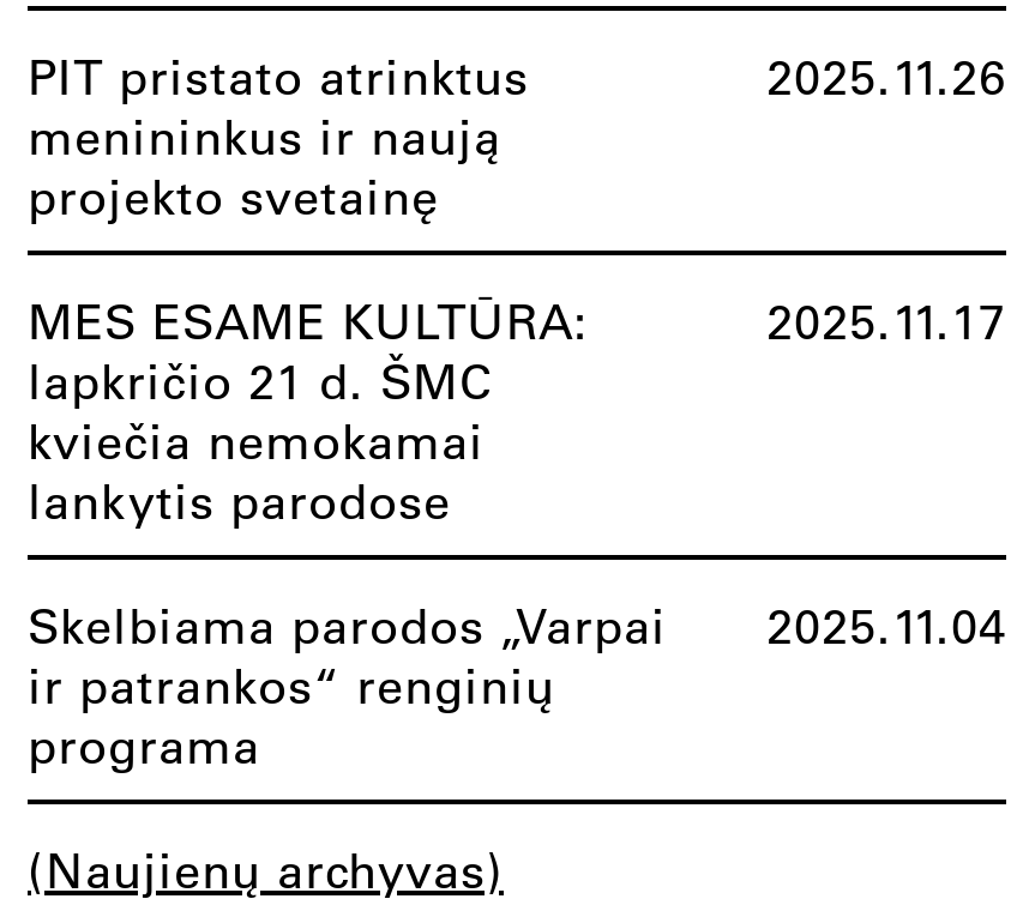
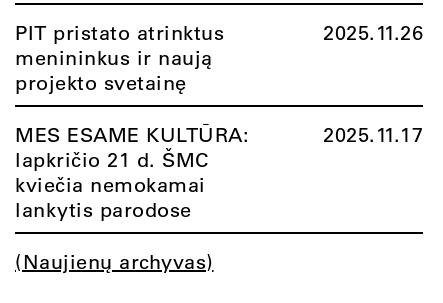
[28,596,667,776] Skelbiama parodos „Varpai | ir patrankos“ renginių | programa -> none
[766,596,1006,656] 2025.11.04 -> none

